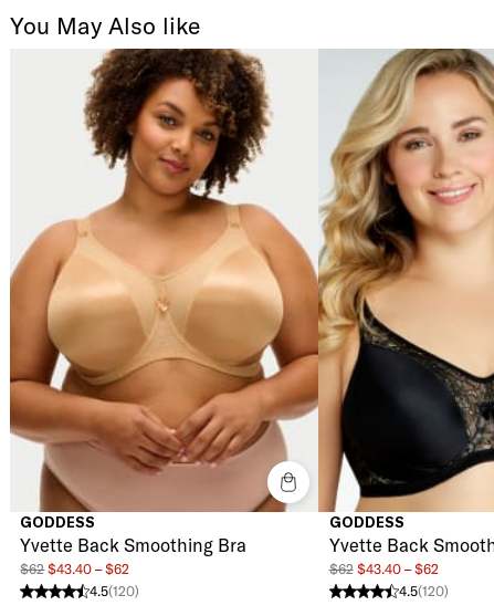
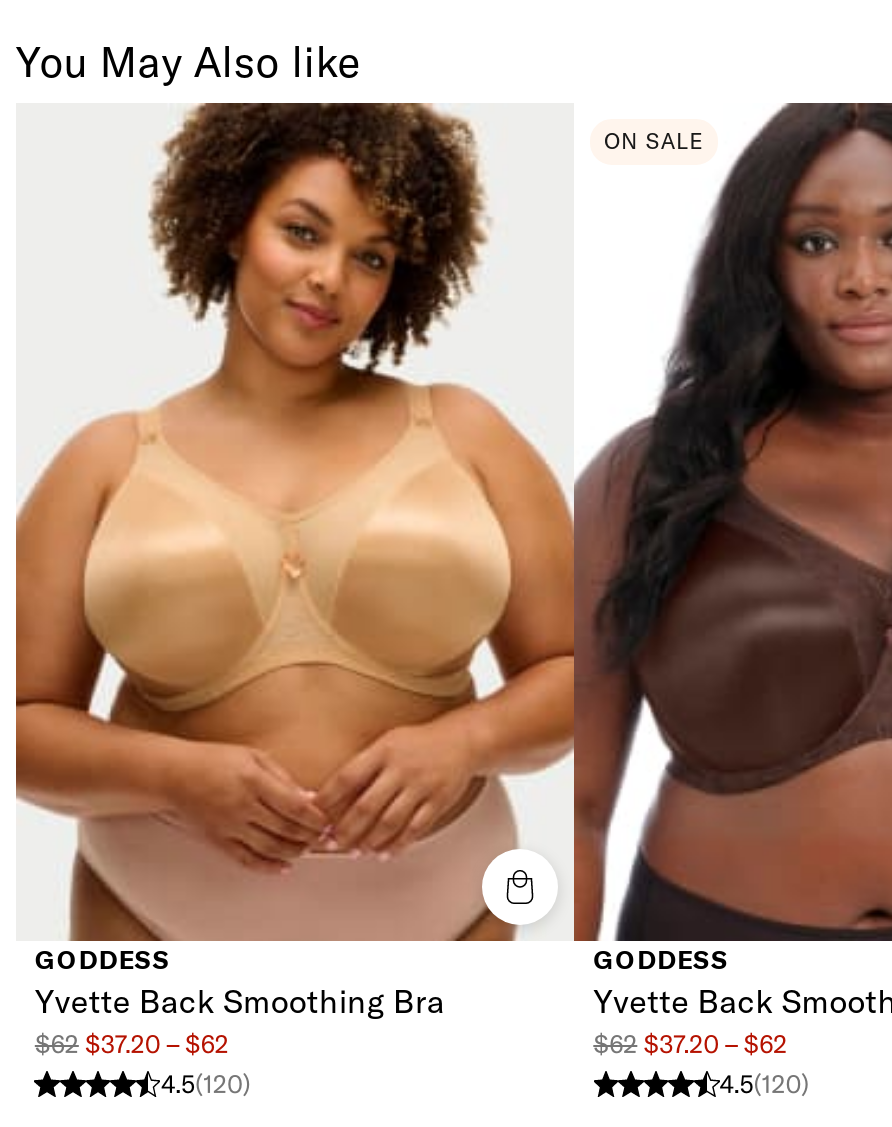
[318,48,491,513] [image] -> [574,101,886,943] [image]
none -> [604,128,704,156] ON SALE
[20,559,130,577] $62 $43.40 – $62 -> [35,1026,229,1058] $62 $37.20 – $62
[329,559,438,577] $62 $43.40 – $62 -> [593,1026,787,1058] $62 $37.20 – $62

